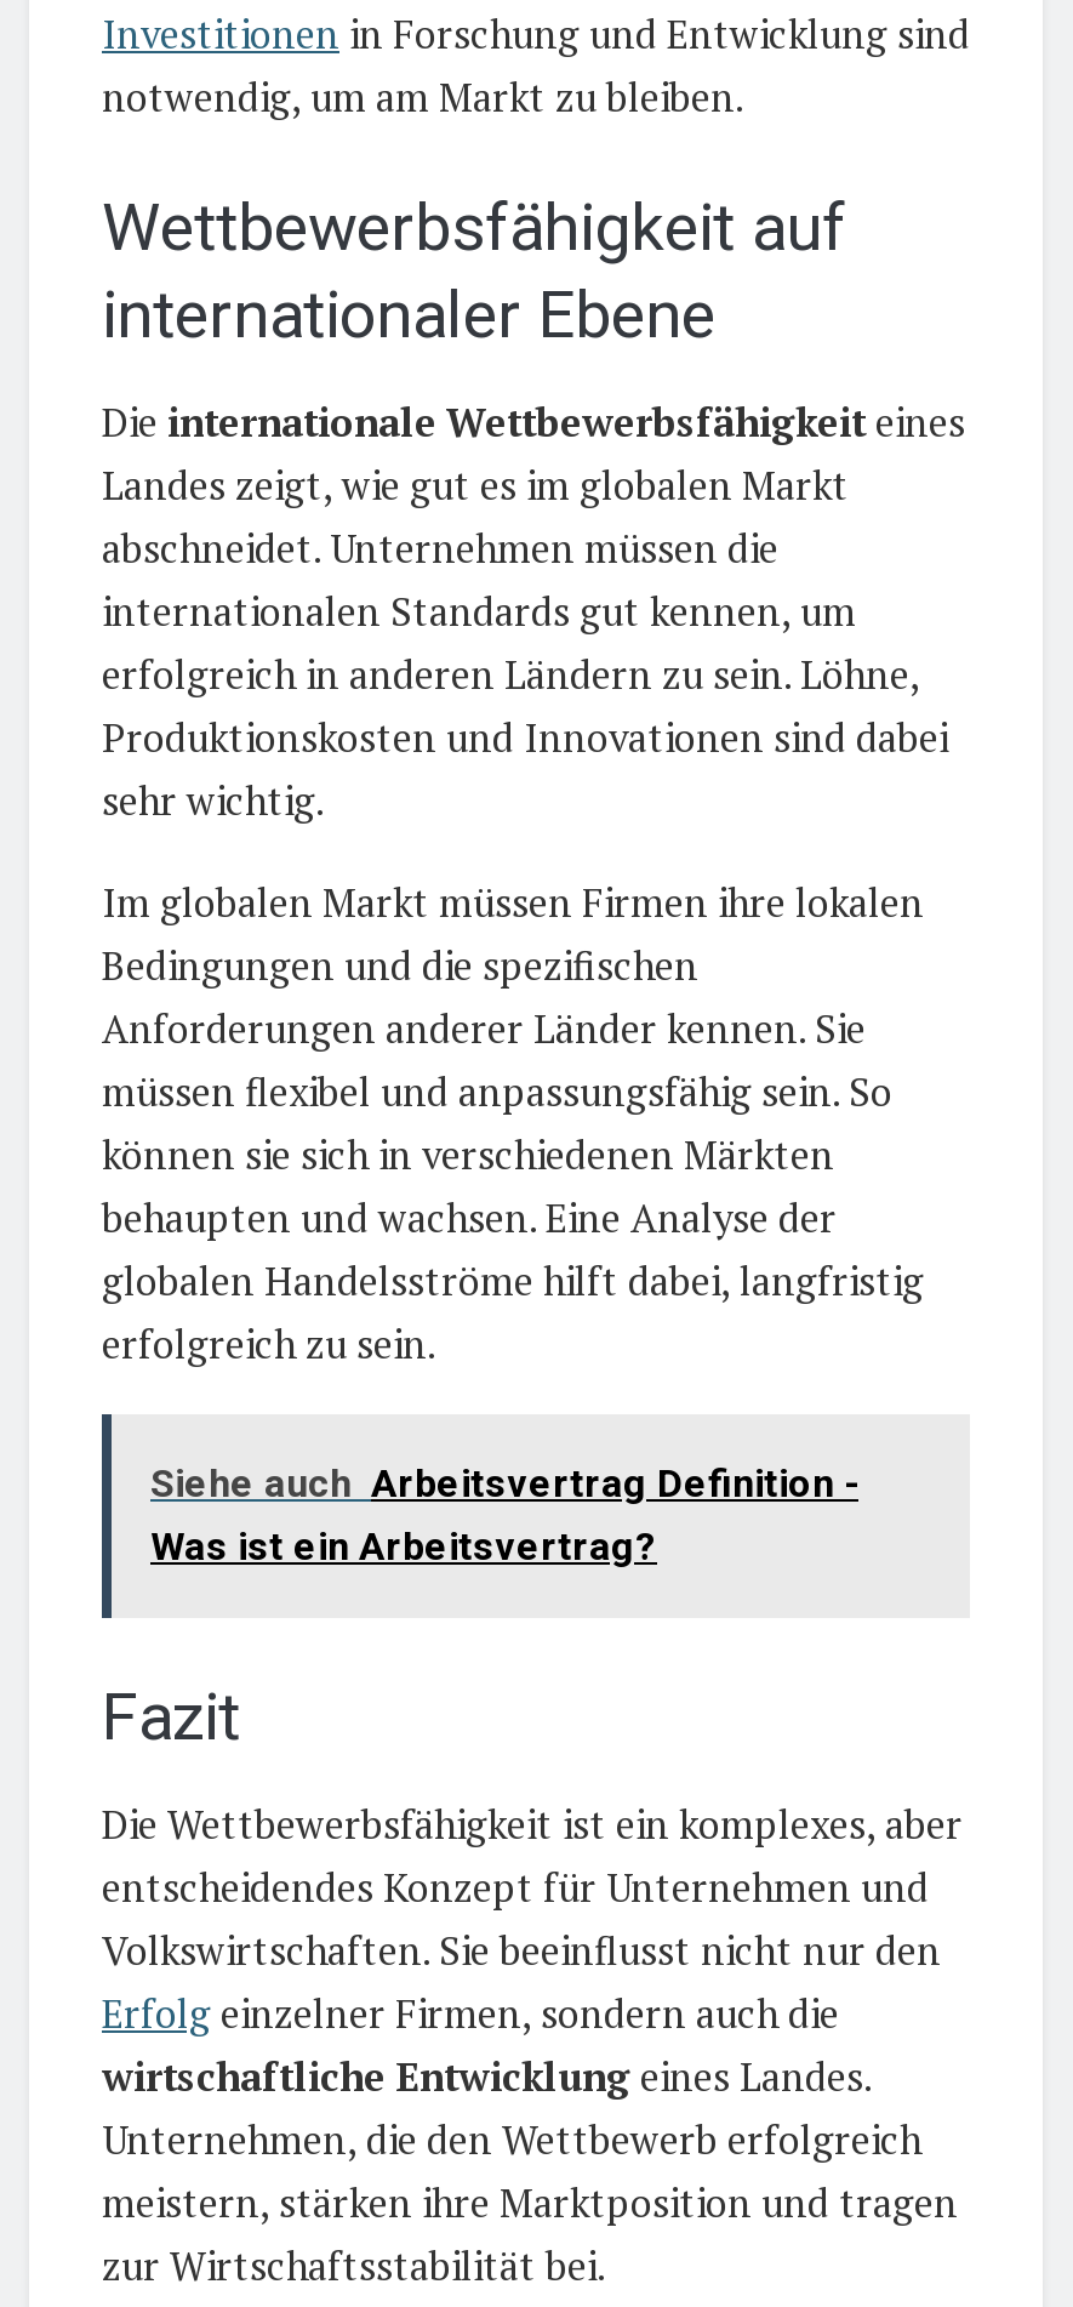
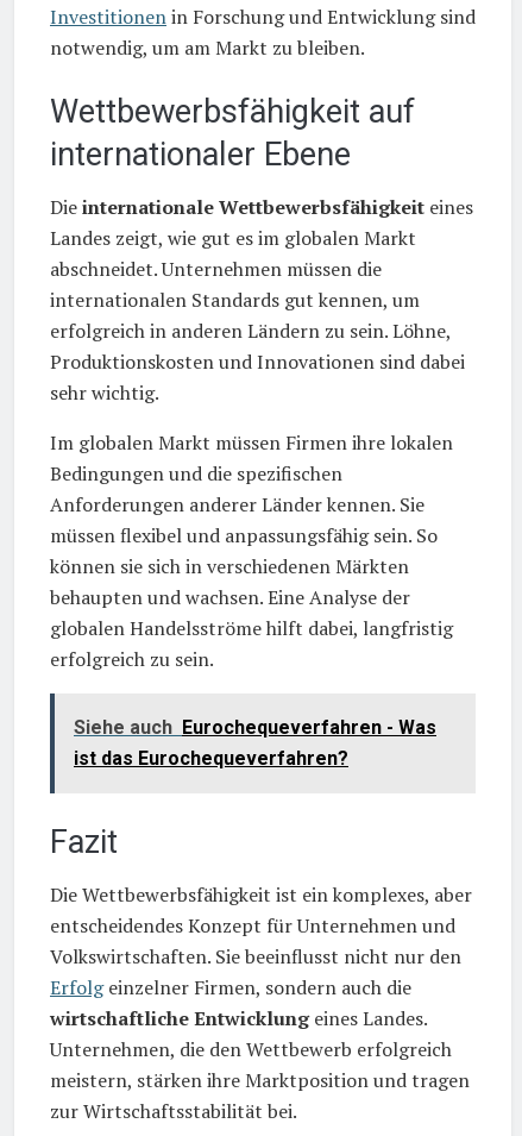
[150,1461,858,1570] Siehe auch Arbeitsvertrag Definition - | Was ist ein Arbeitsvertrag? -> [74,716,436,770] Siehe auch Eurochequeverfahren - Was | ist das Eurochequeverfahren?

